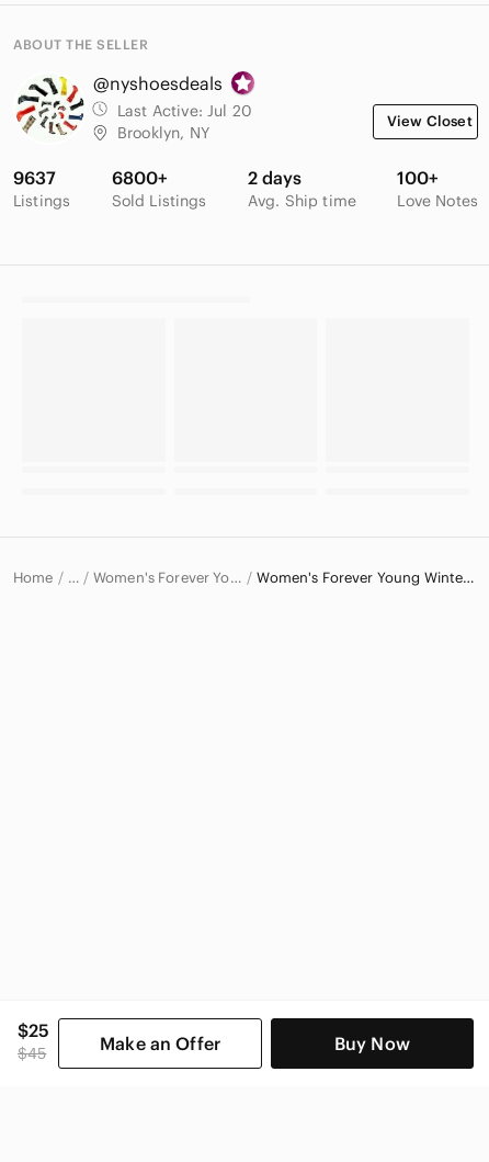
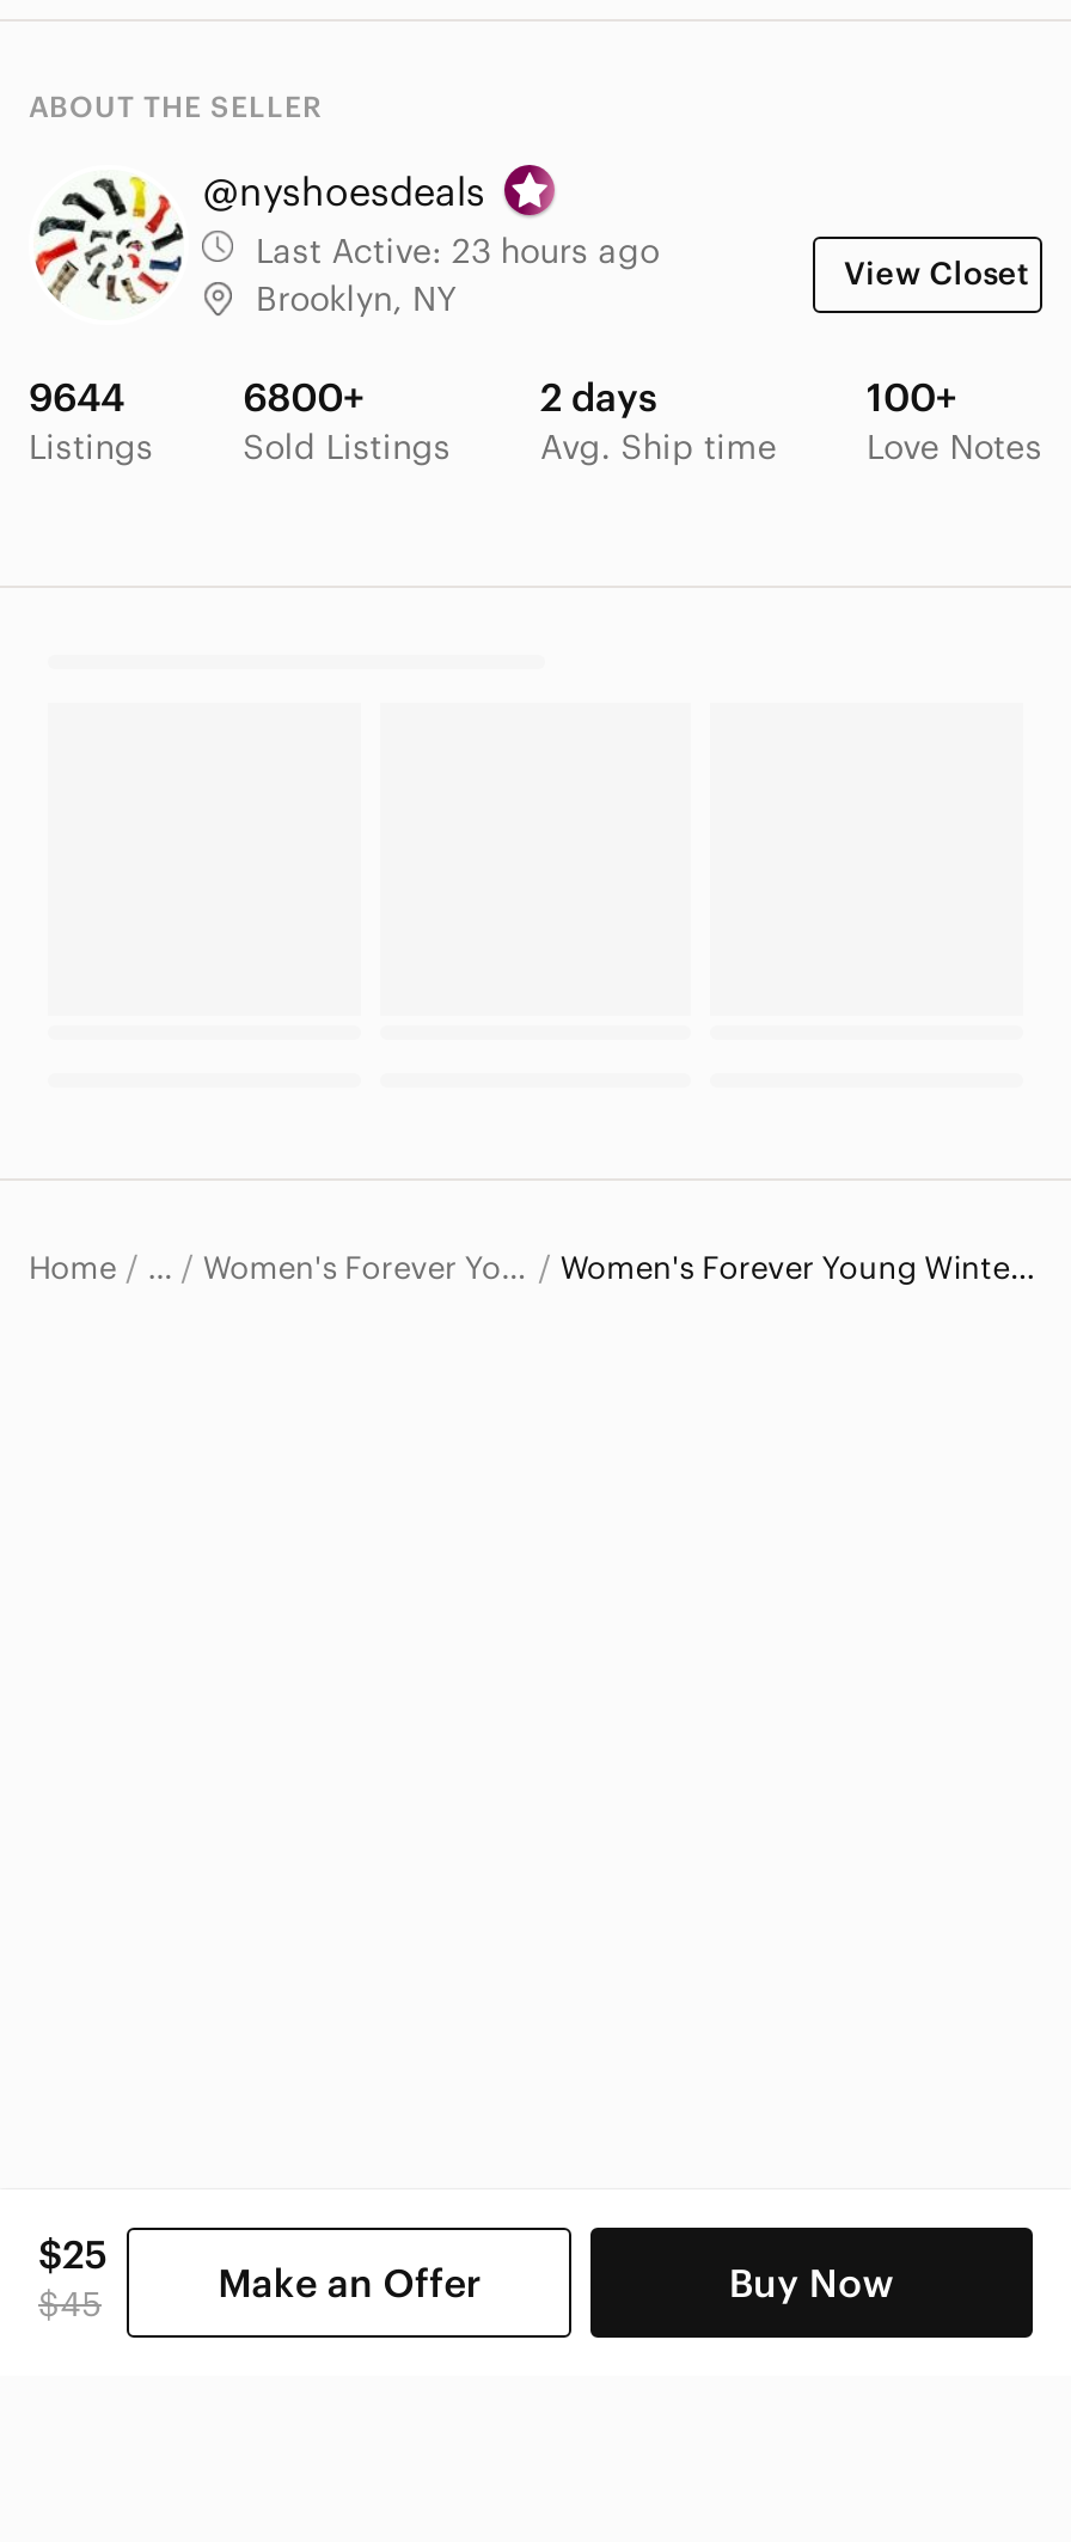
[117,101,252,121] Last Active: Jul 20 -> [256,229,659,272] Last Active: 23 hours ago
[13,167,56,189] 9637 -> [29,373,124,420] 9644

